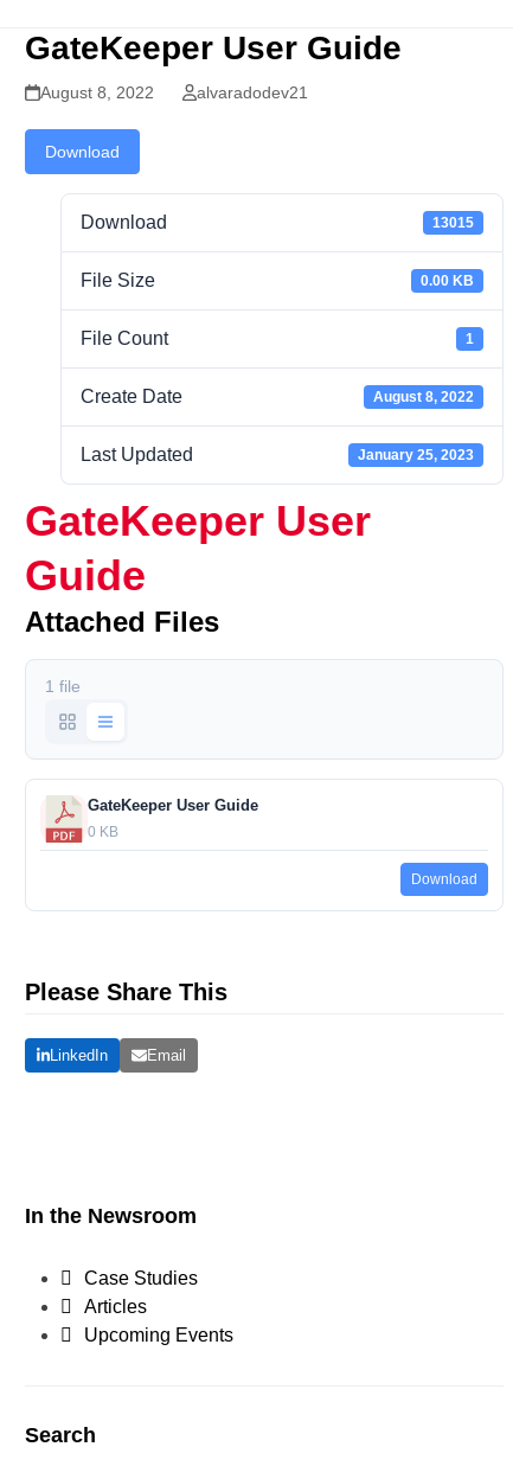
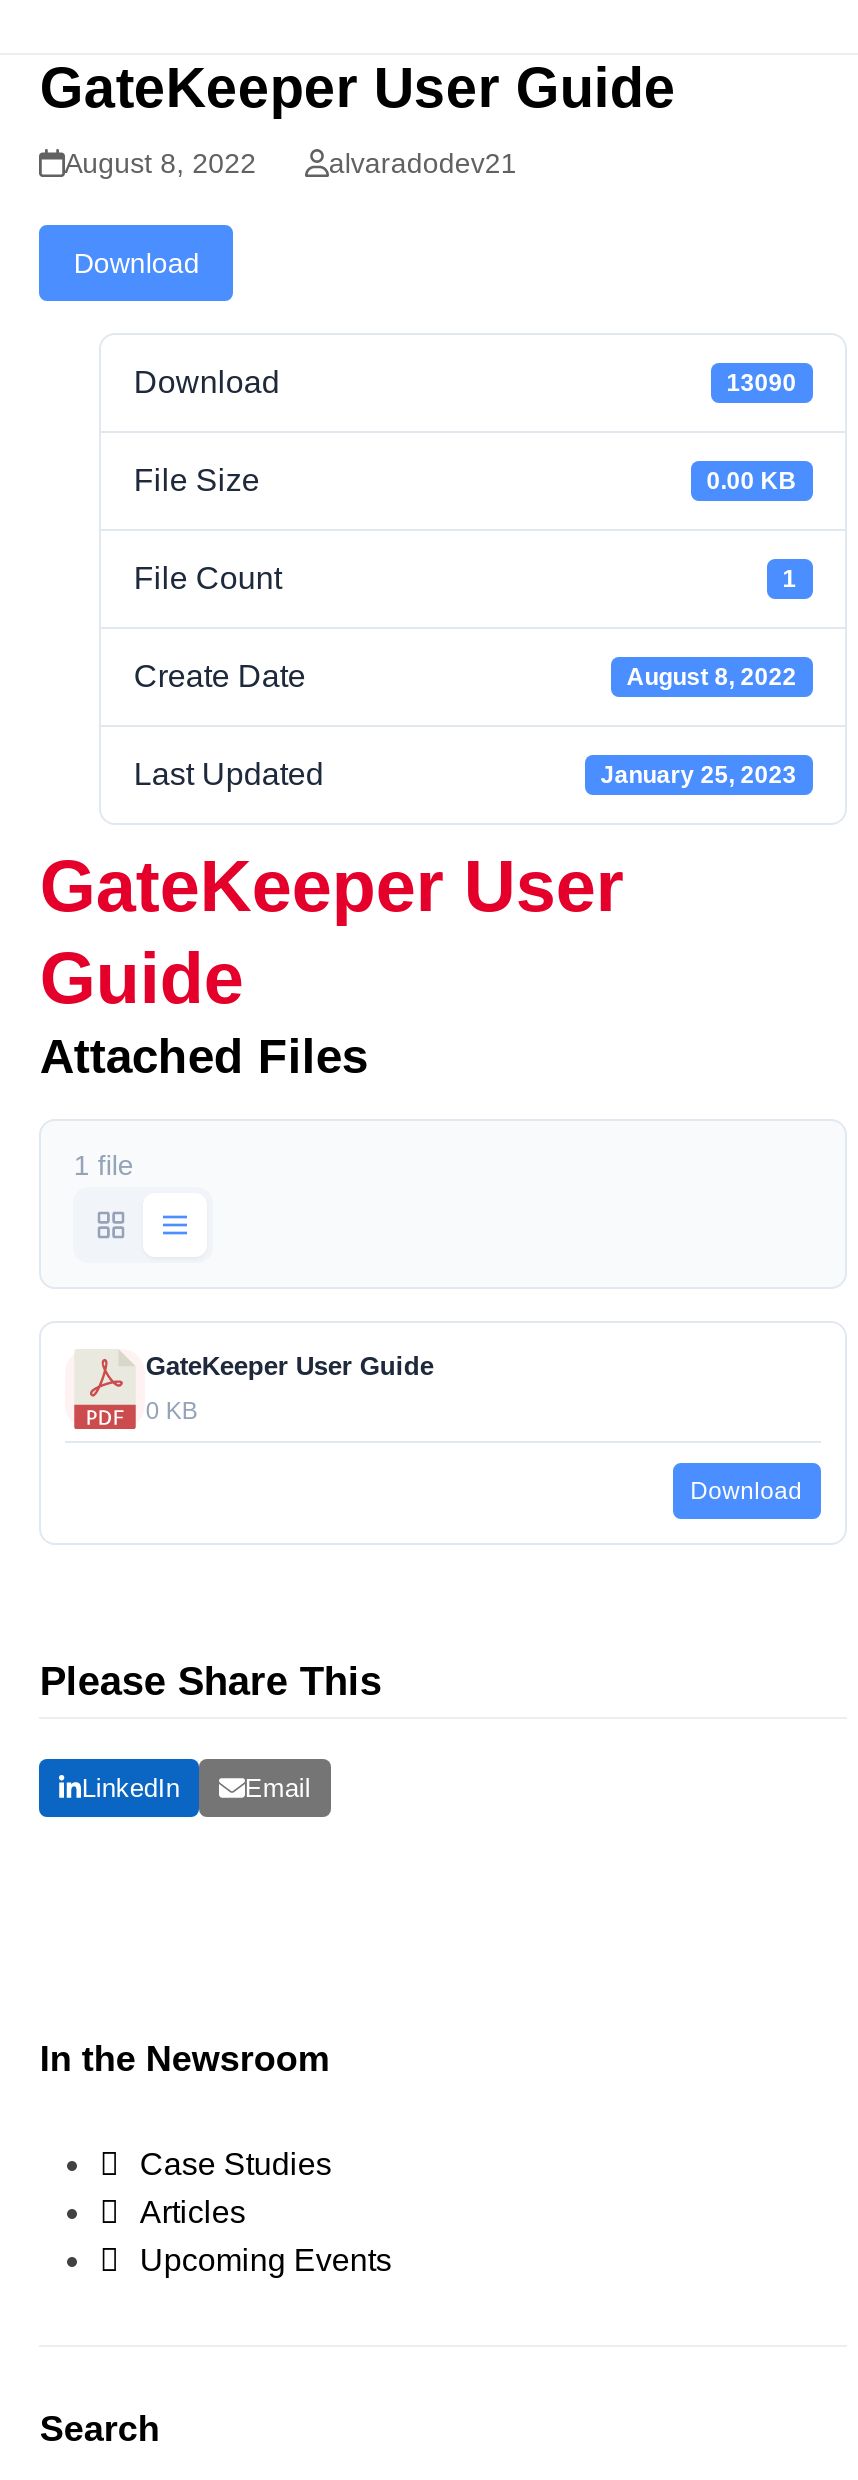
[432,215,474,231] 13015 -> [727,369,797,397] 13090

